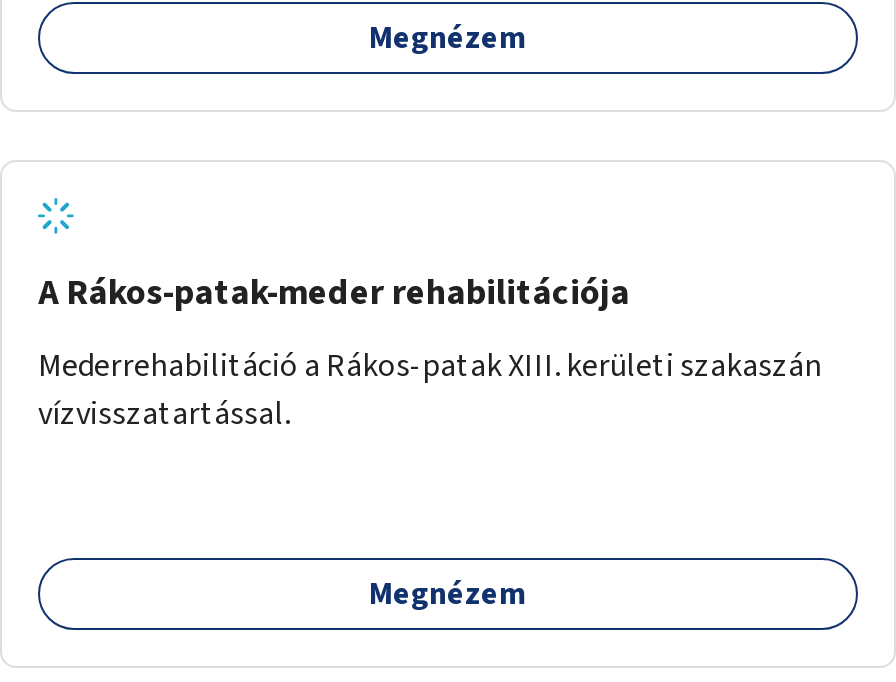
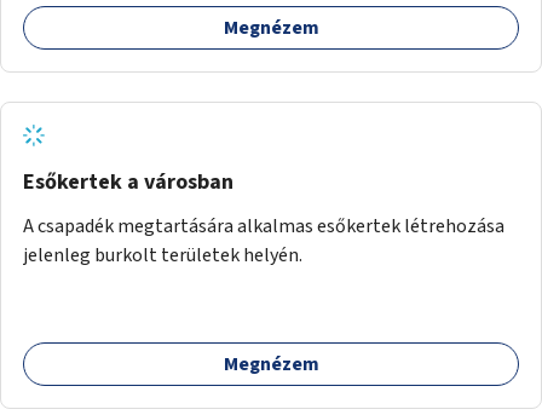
[38,268,630,318] A Rákos-patak-meder rehabilitációja -> [23,167,233,197] Esőkertek a városban
[38,344,822,436] Mederrehabilitáció a Rákos-patak XIII. kerületi szakaszán | vízvisszatartással. -> [23,213,504,268] A csapadék megtartására alkalmas esőkertek létrehozása | jelenleg burkolt területek helyén.

